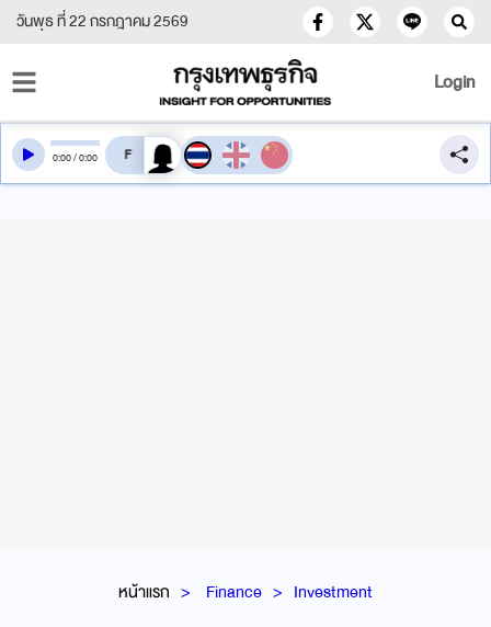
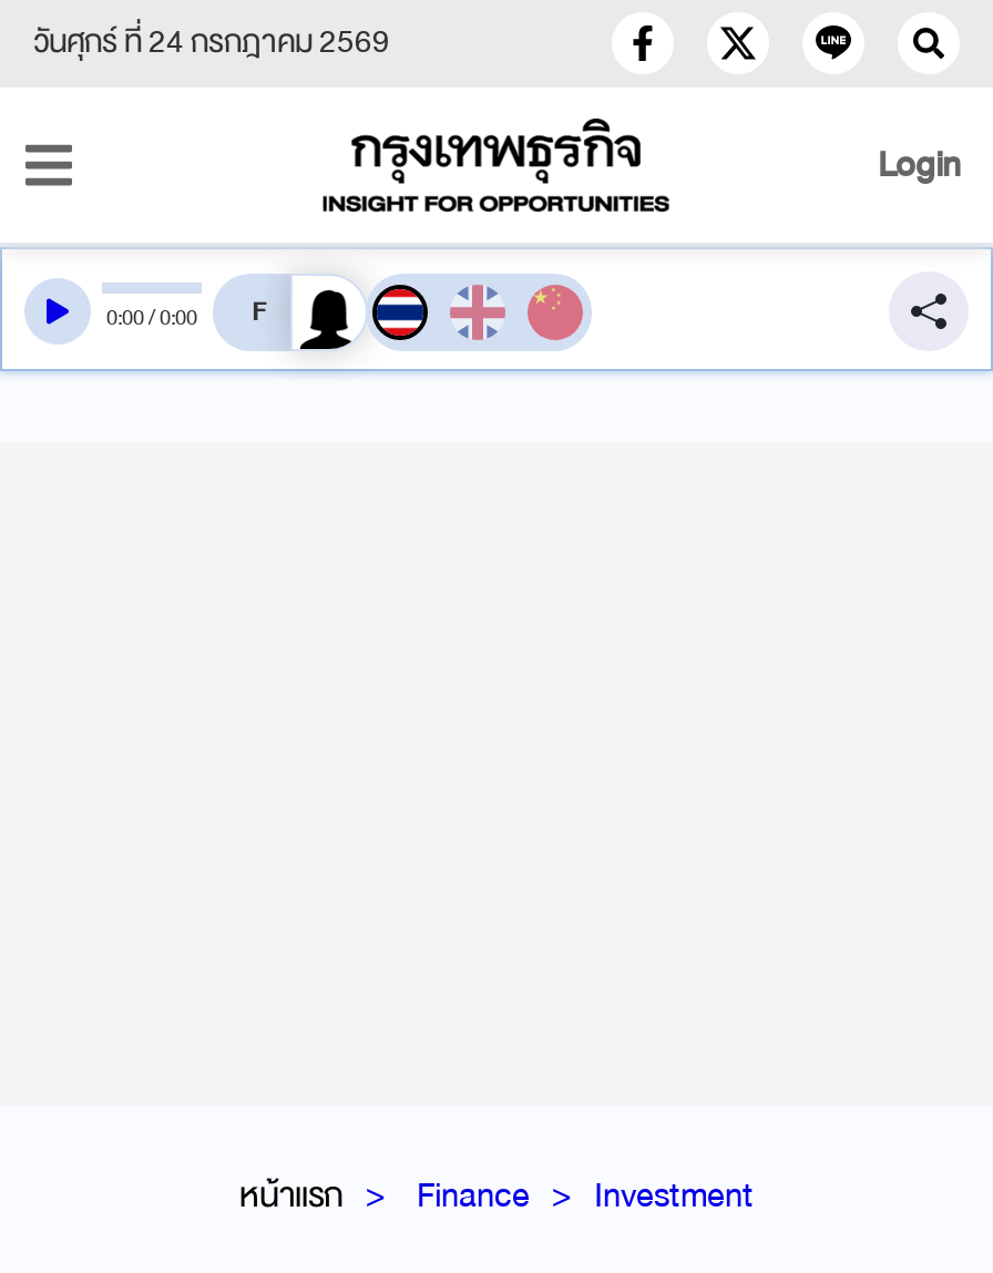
[16,8,189,35] วันพุธ ที่ 22 กรกฎาคม 2569 -> [33,14,390,70] วันศุกร์ ที่ 24 กรกฎาคม 2569

